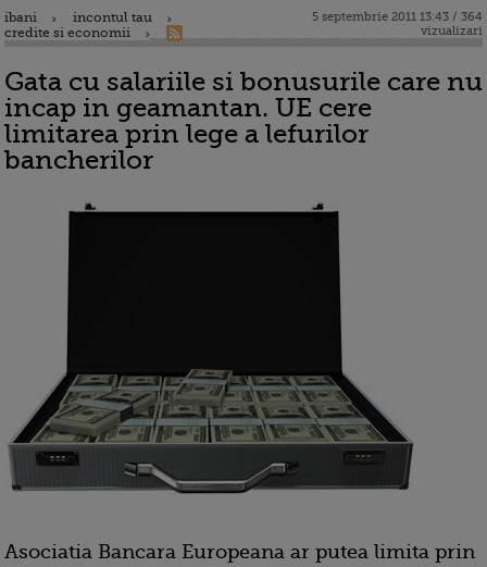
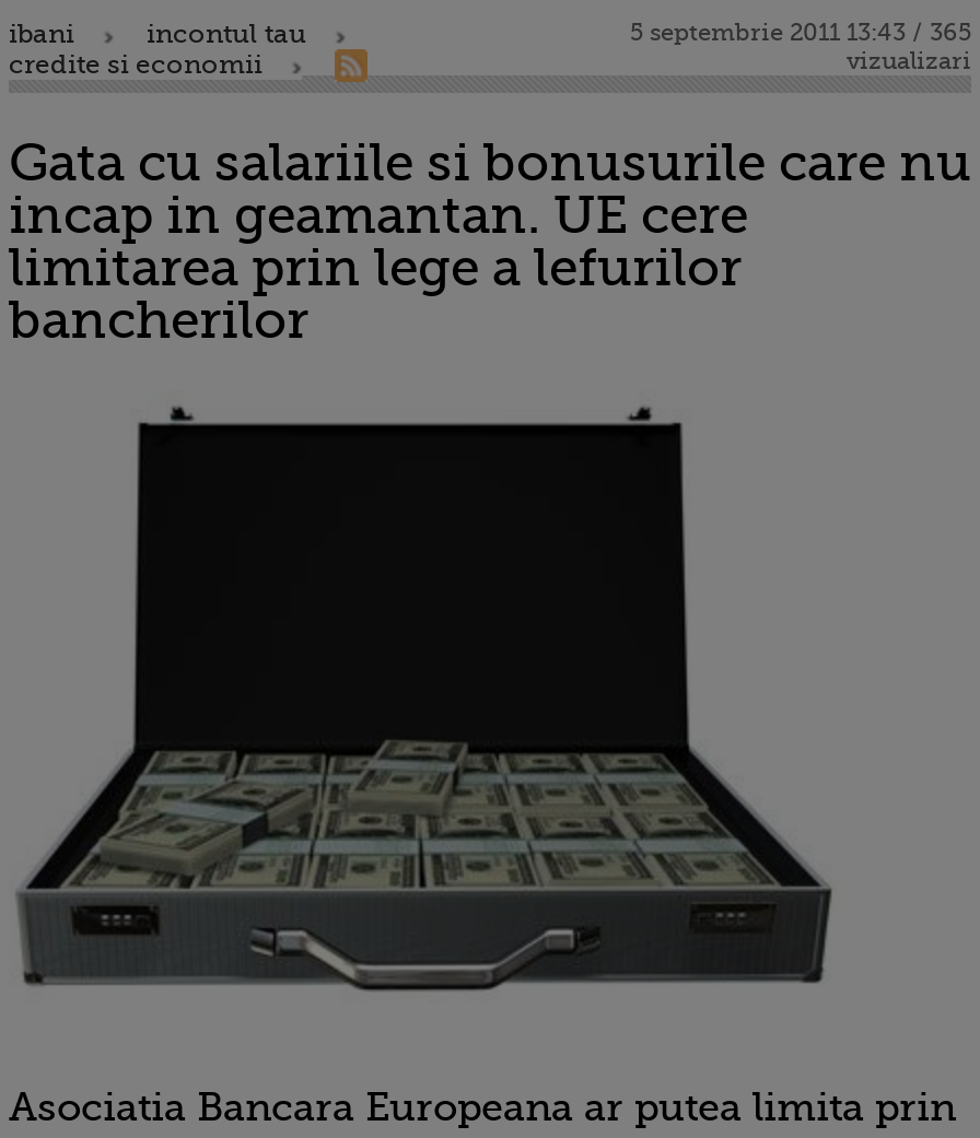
[312,10,483,24] 5 septembrie 2011 13:43 / 364 -> [630,19,971,47] 5 septembrie 2011 13:43 / 365

